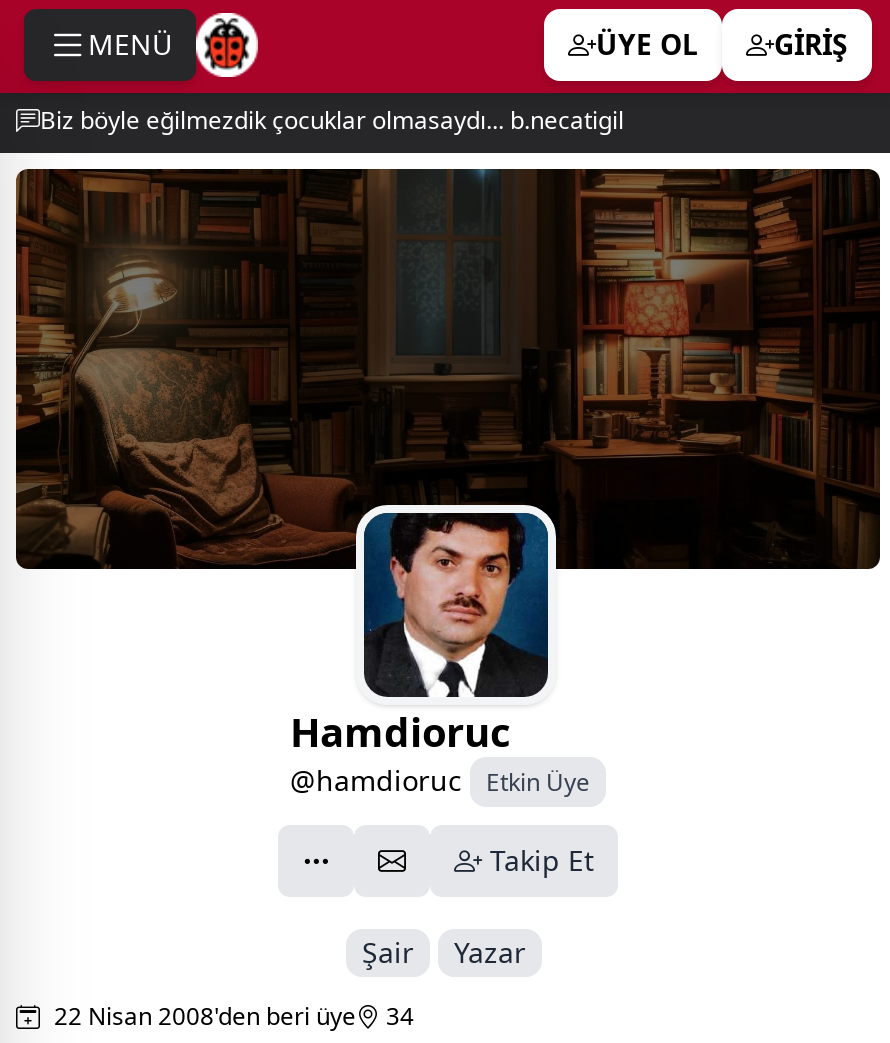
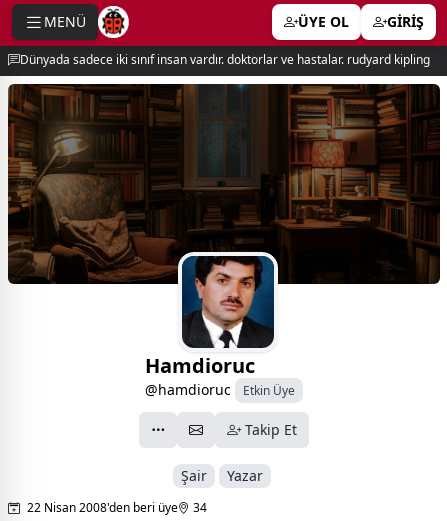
[40,103,624,137] Biz böyle eğilmezdik çocuklar olmasaydı... b.necatigil -> [20,51,430,68] Dünyada sadece iki sınıf insan vardır. doktorlar ve hastalar. rudyard kipling

